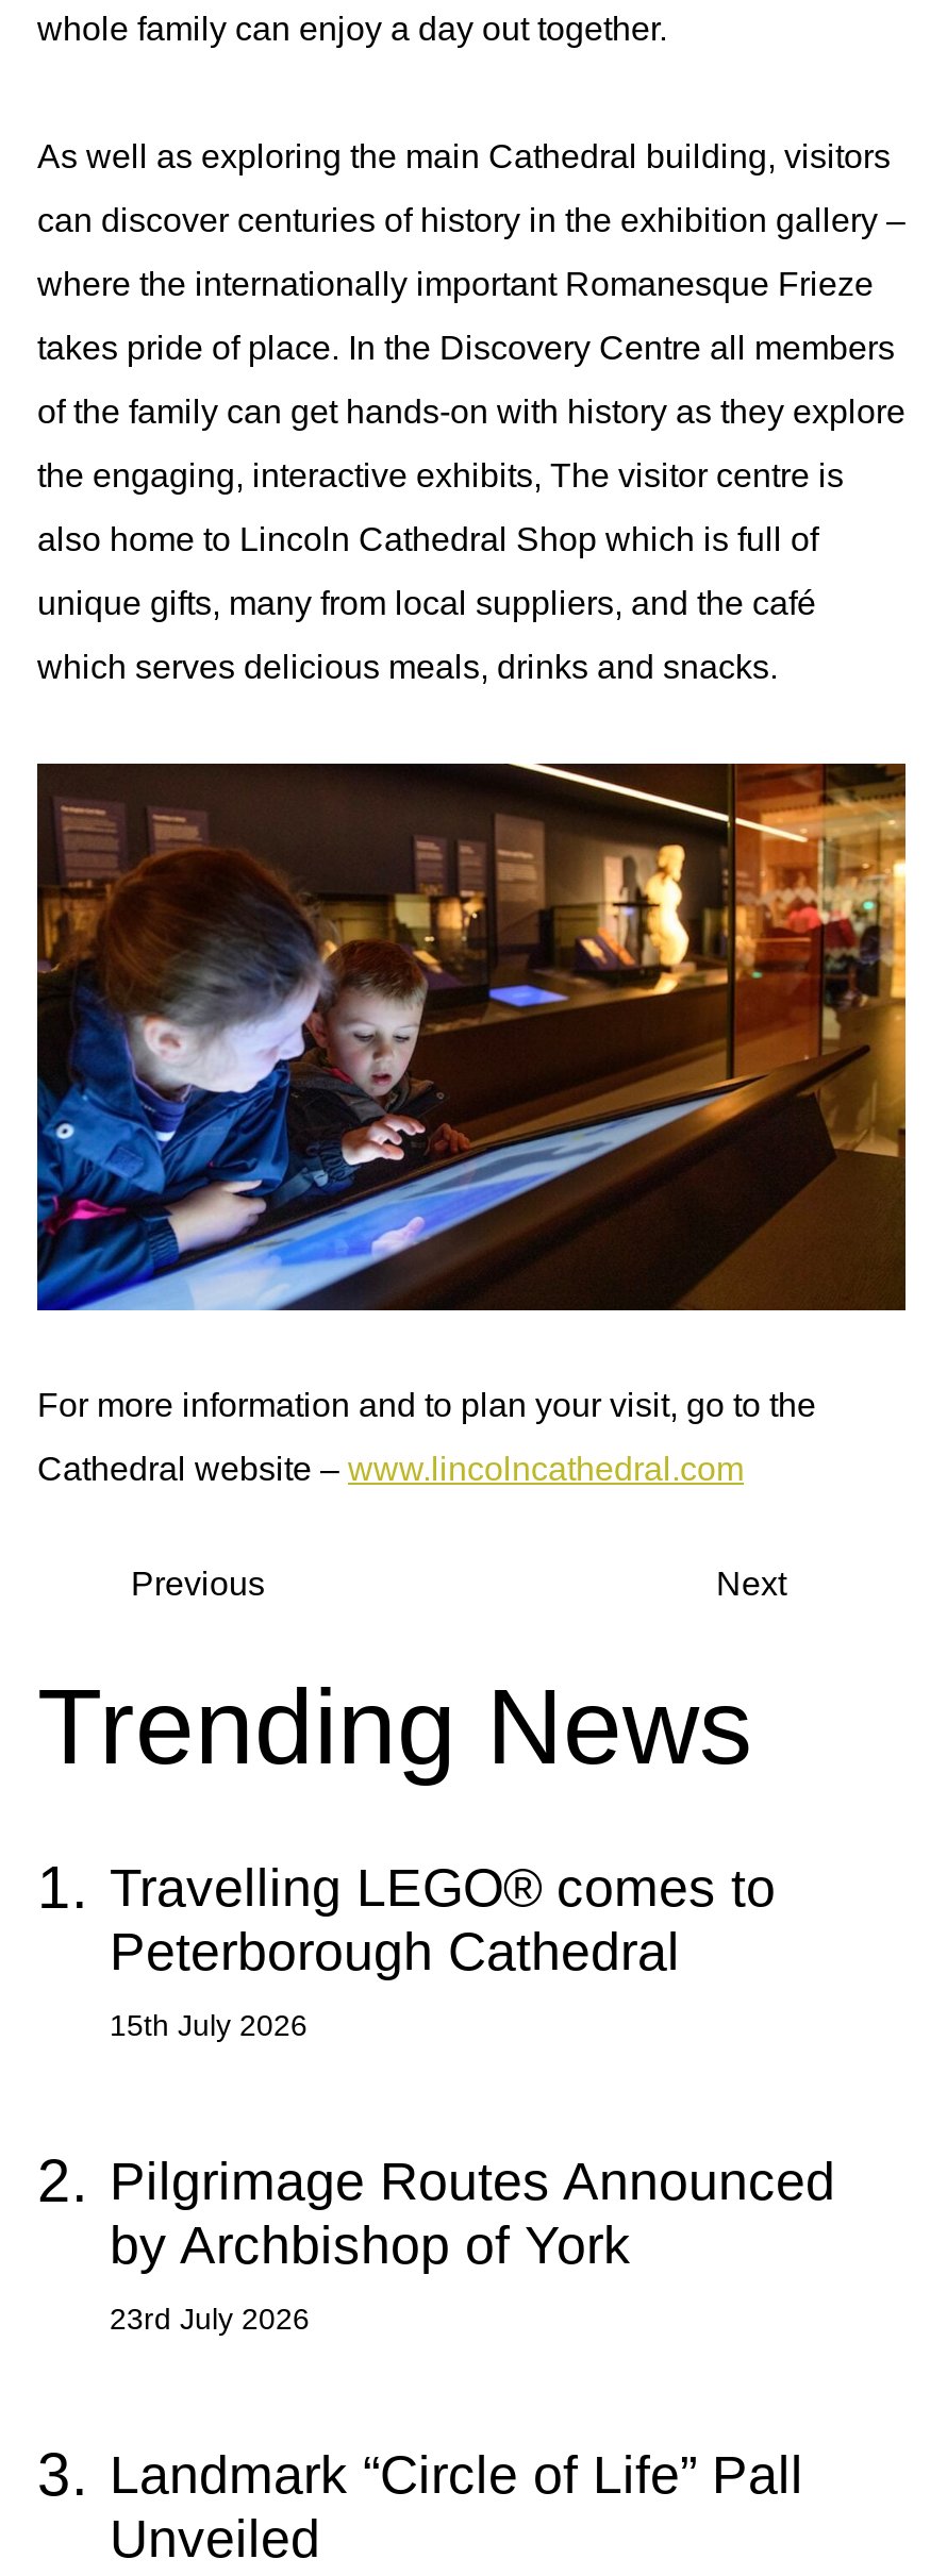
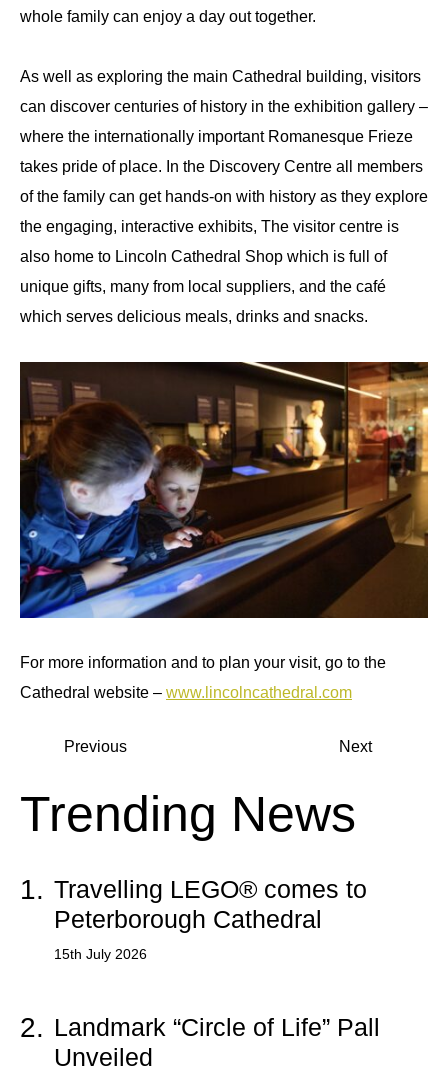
[37,2147,835,2507] 2. Pilgrimage Routes Announced | by Archbishop of York | 23rd July 2026 | 3. Landmark “Circle of Life” Pall -> [20,1012,380,1043] 2. Landmark “Circle of Life” Pall

